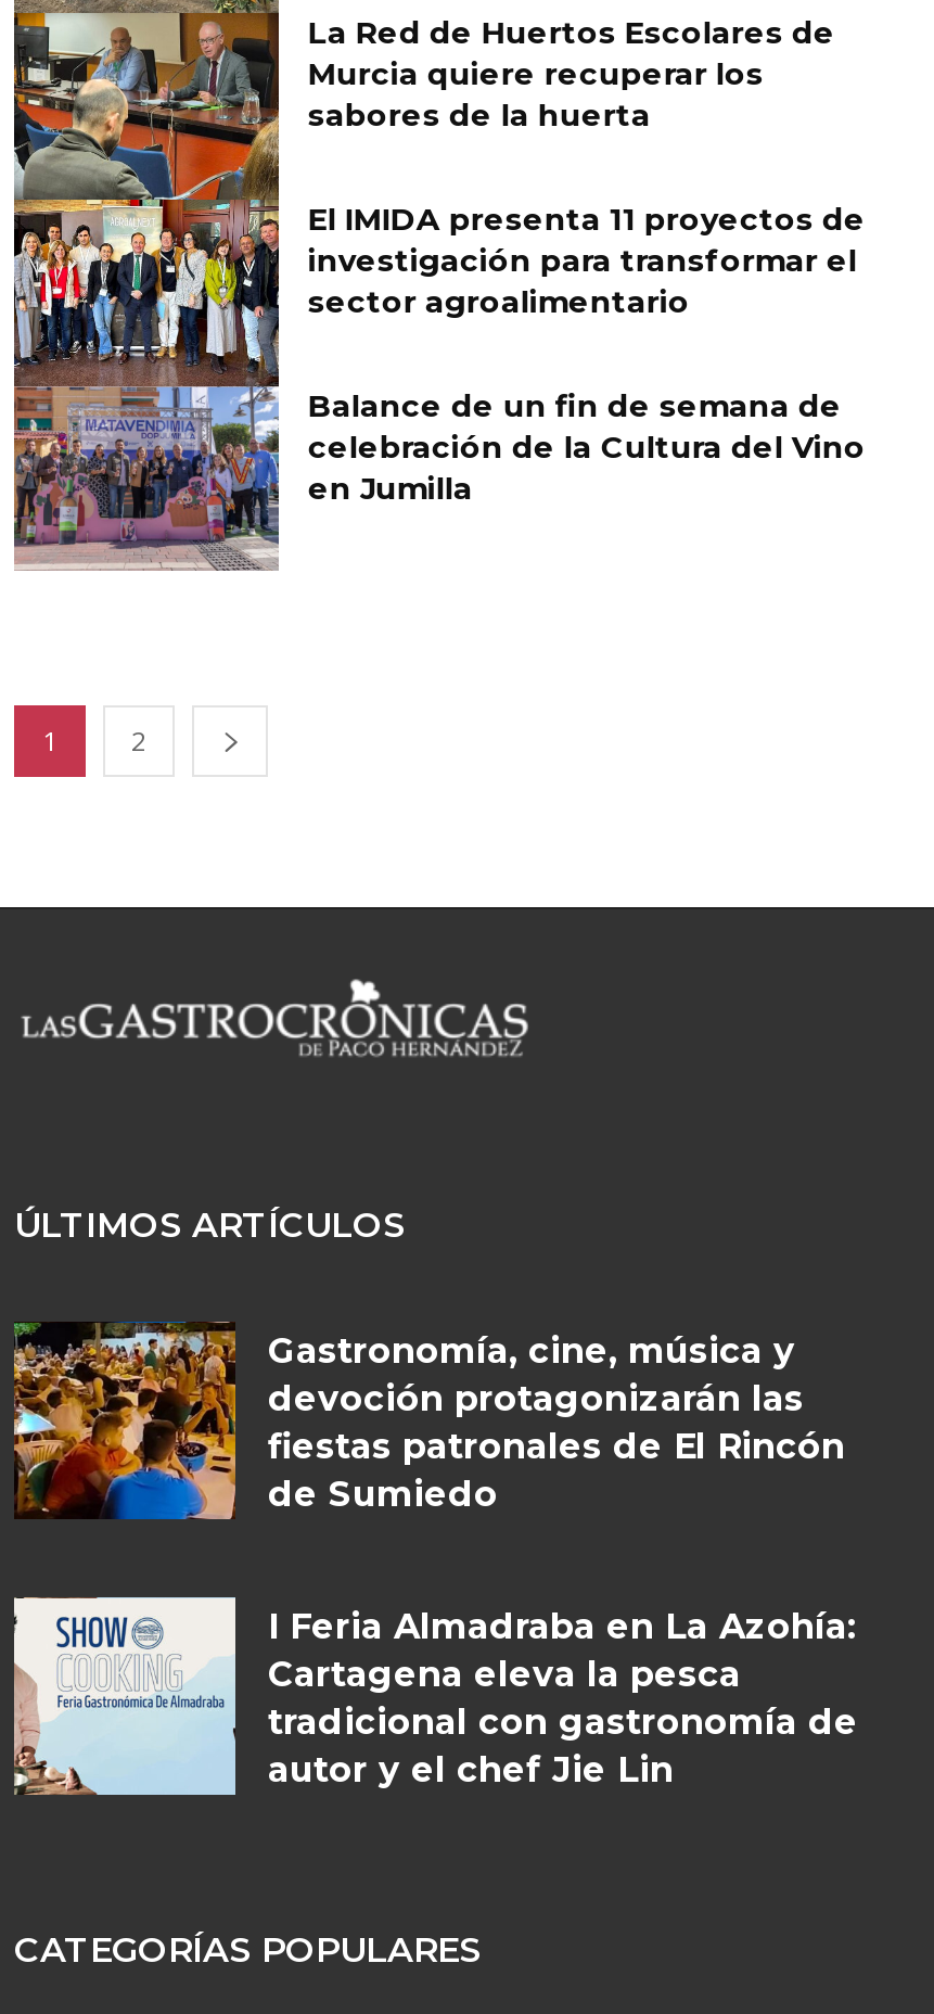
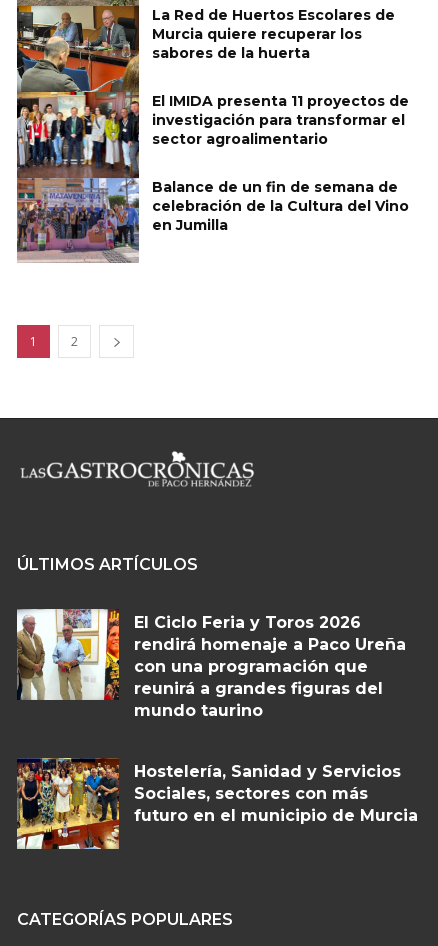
[14,1322,845,1521] [image] | Gastronomía, cine, música y | devoción protagonizarán las | fiestas patronales de El Rincón | de Sumiedo -> [16,608,406,720] [image] | El Ciclo Feria y Toros 2026 | rendirá homenaje a Paco Ureña | con una programación que | reunirá a grandes figuras del | mundo taurino
[12,1595,858,1797] [image] | I Feria Almadraba en La Azohía: | Cartagena eleva la pesca | tradicional con gastronomía de | autor y el chef Jie Lin -> [17,758,418,850] [image] | Hostelería, Sanidad y Servicios | Sociales, sectores con más | futuro en el municipio de Murcia

